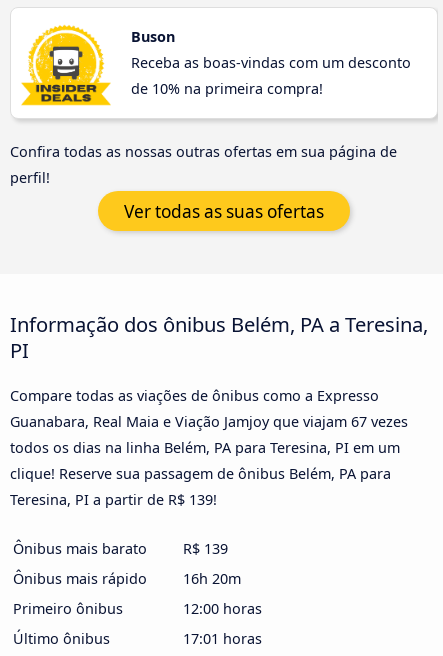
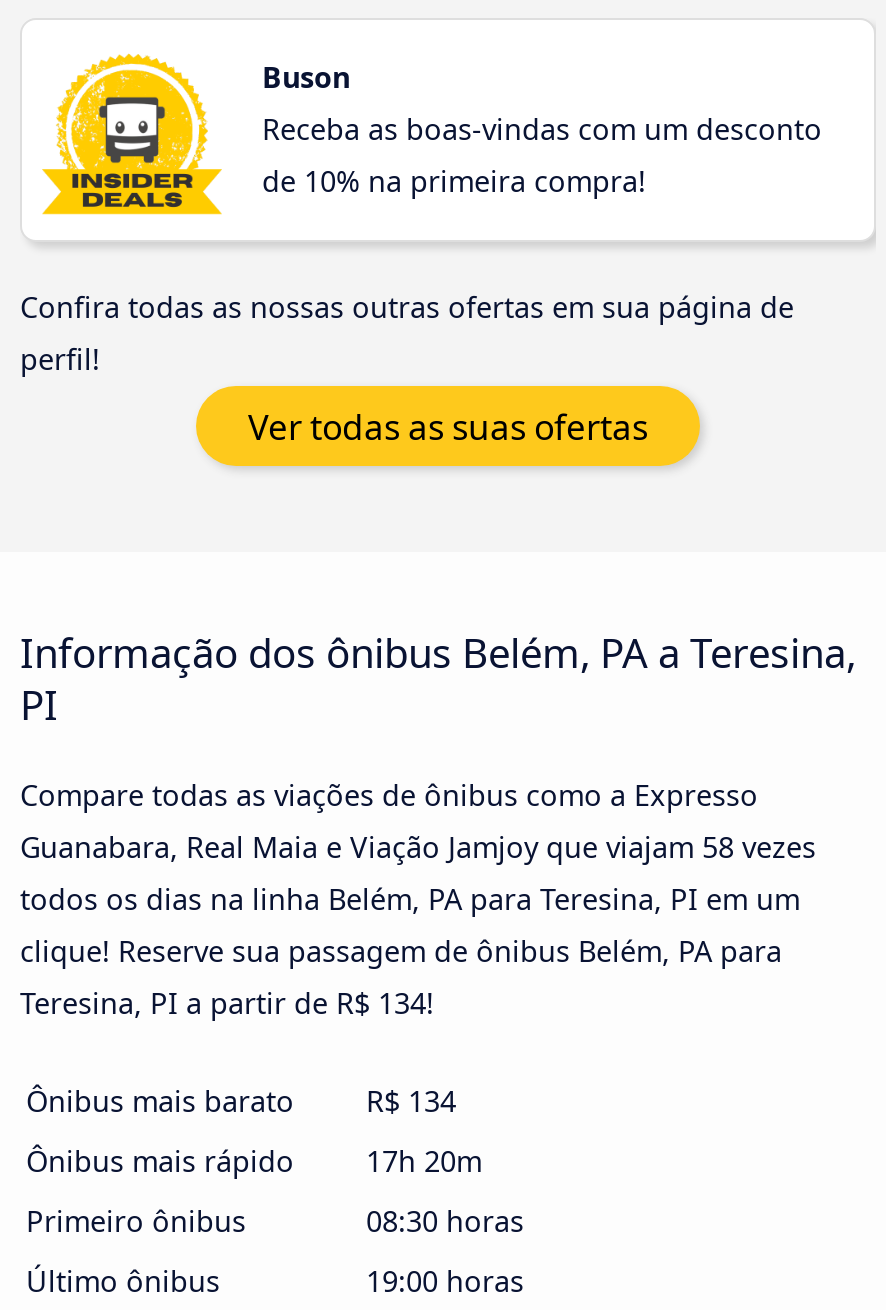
[10,412,408,431] Guanabara, Real Maia e Viação Jamjoy que viajam 67 vezes -> [20,827,816,865] Guanabara, Real Maia e Viação Jamjoy que viajam 58 vezes
[10,490,217,509] Teresina, PI a partir de R$ 139! -> [20,983,434,1021] Teresina, PI a partir de R$ 134!
[13,539,228,558] Ônibus mais barato R$ 139 -> [26,1081,456,1119] Ônibus mais barato R$ 134
[13,569,241,588] Ônibus mais rápido 16h 20m -> [26,1141,482,1179] Ônibus mais rápido 17h 20m
[183,599,262,618] 12:00 horas -> [366,1201,524,1239] 08:30 horas
[183,629,262,648] 17:01 horas -> [366,1261,524,1299] 19:00 horas

